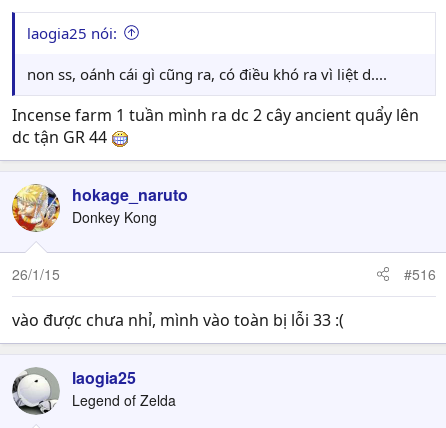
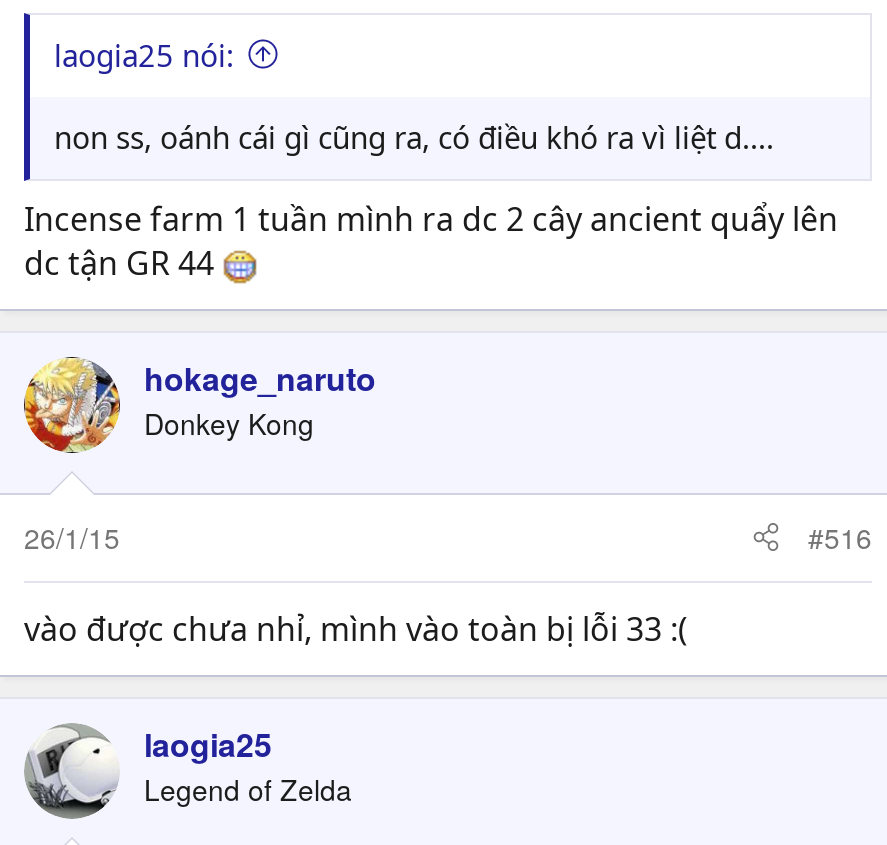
[12,369,60,413] [image] -> [26,729,118,817] [image]

